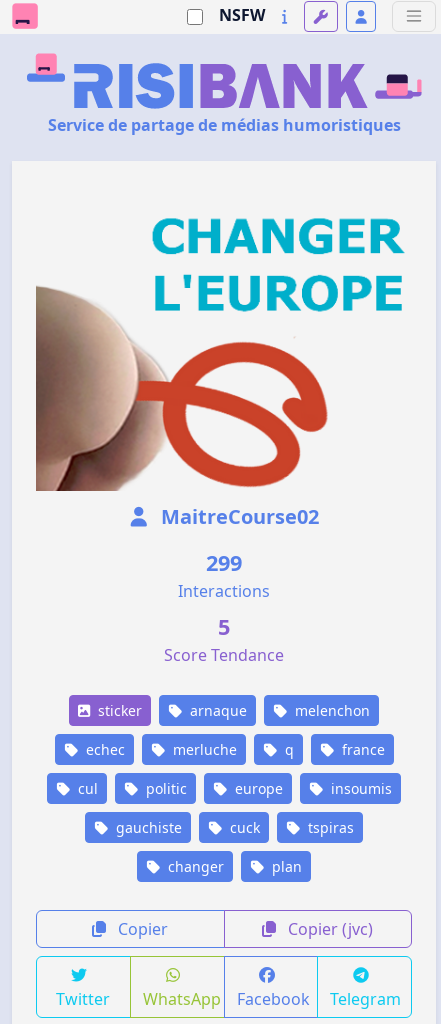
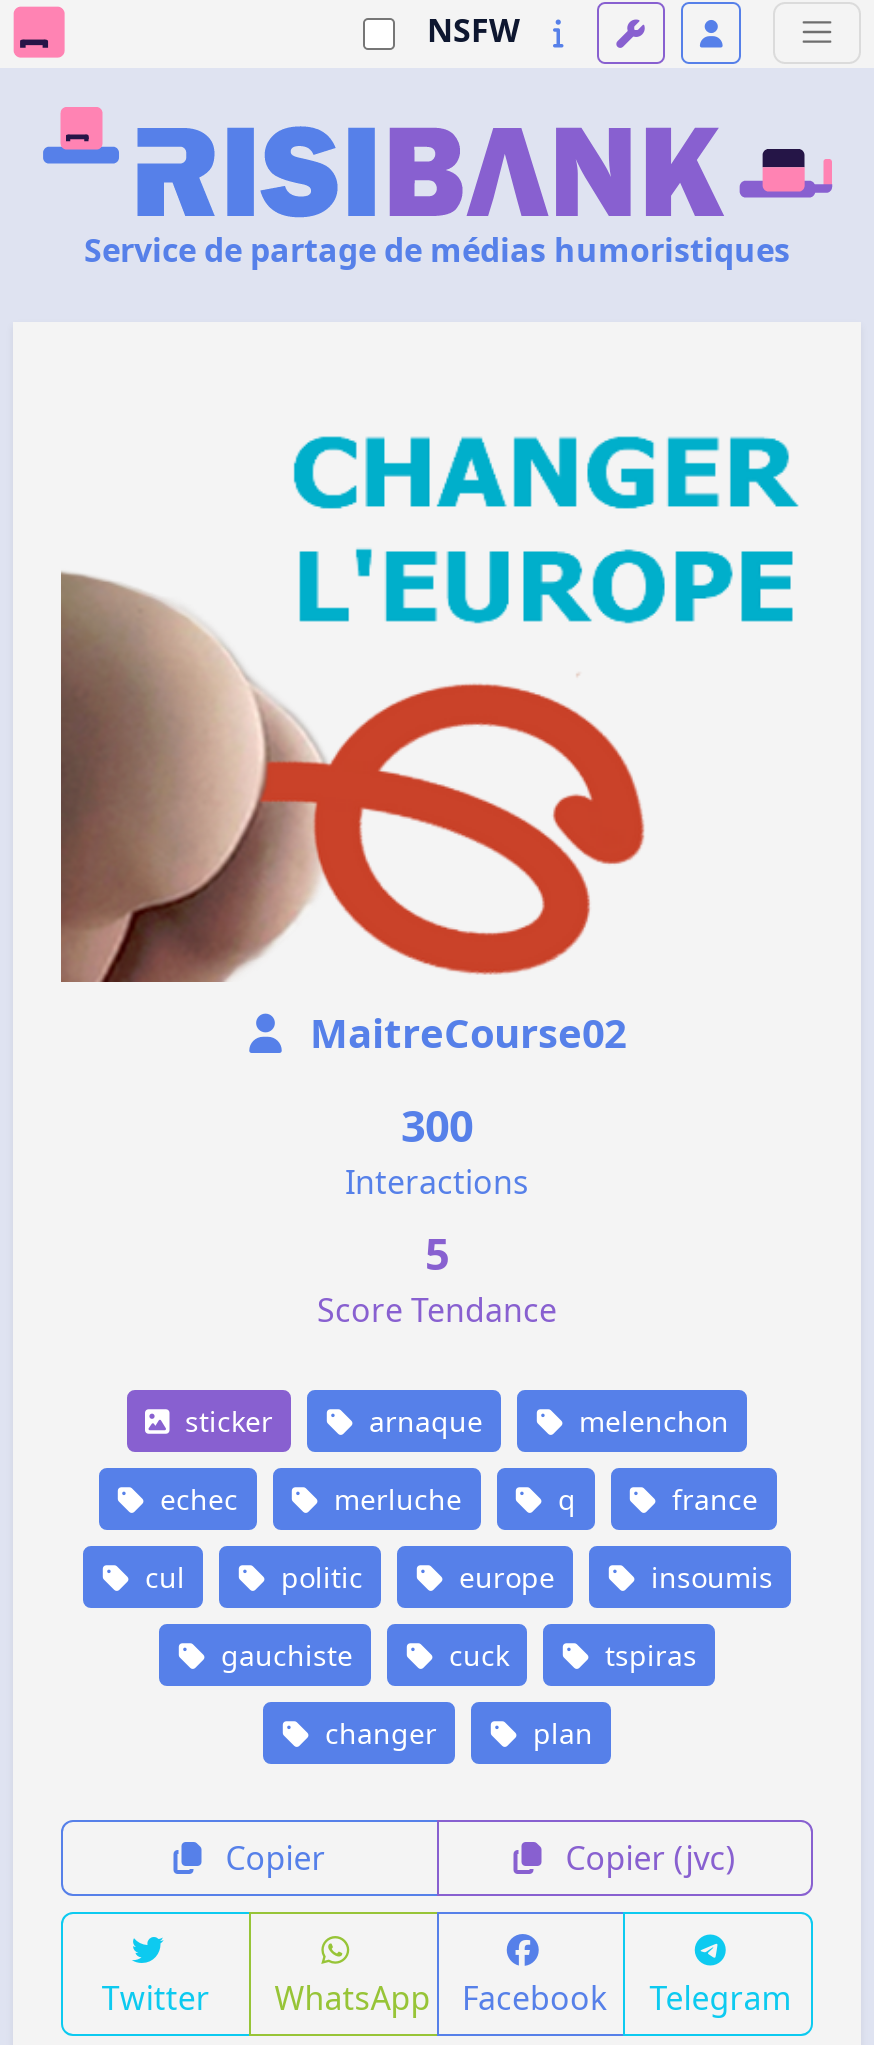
[206,547,242,576] 299 -> [401,1095,473,1153] 300

